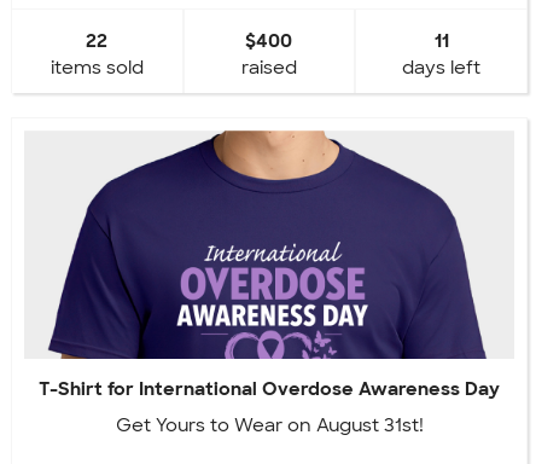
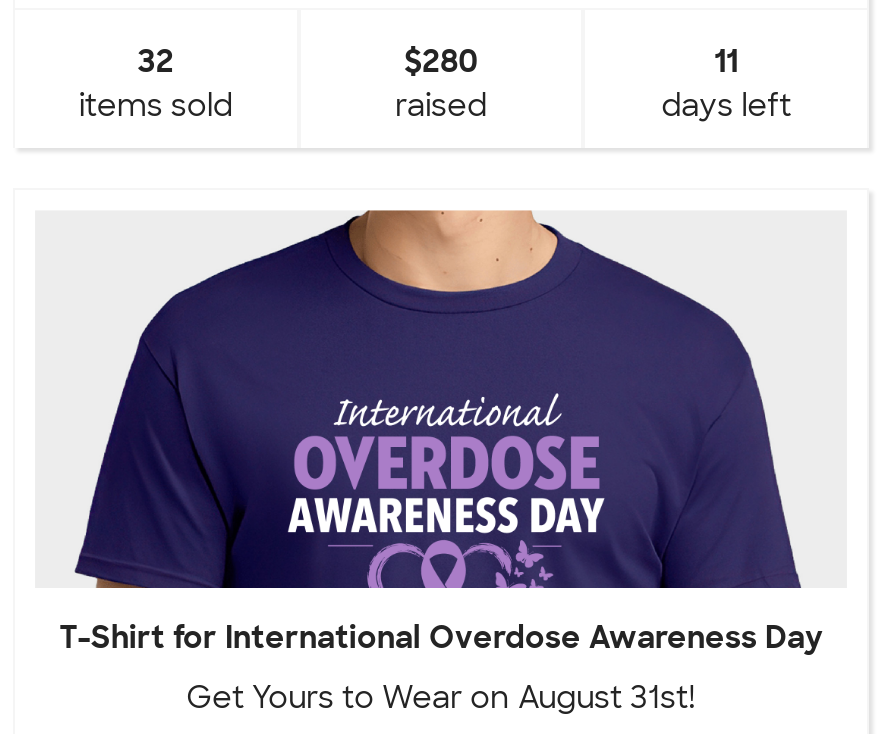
[86,29,108,54] 22 -> [138,41,174,81] 32
[246,29,293,54] $400 -> [404,41,478,81] $280

